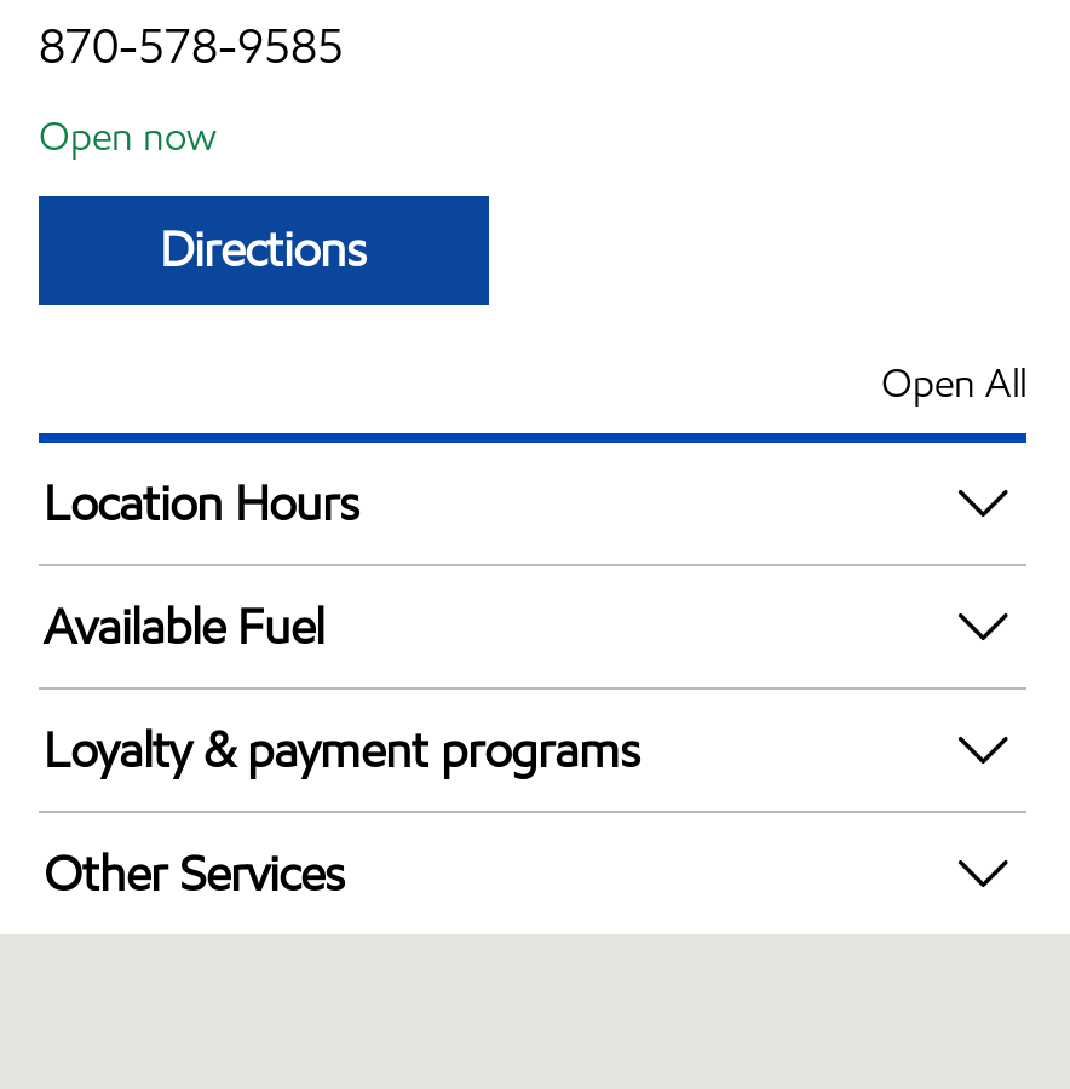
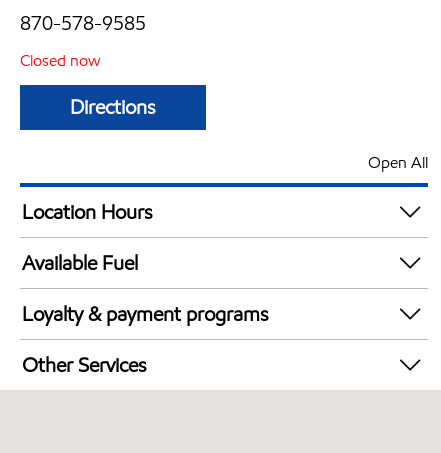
[39,110,218,161] Open now -> [20,49,101,70] Closed now

